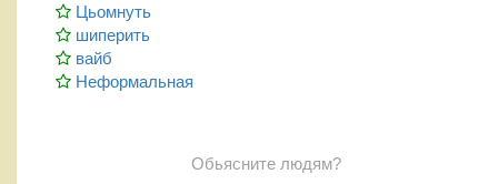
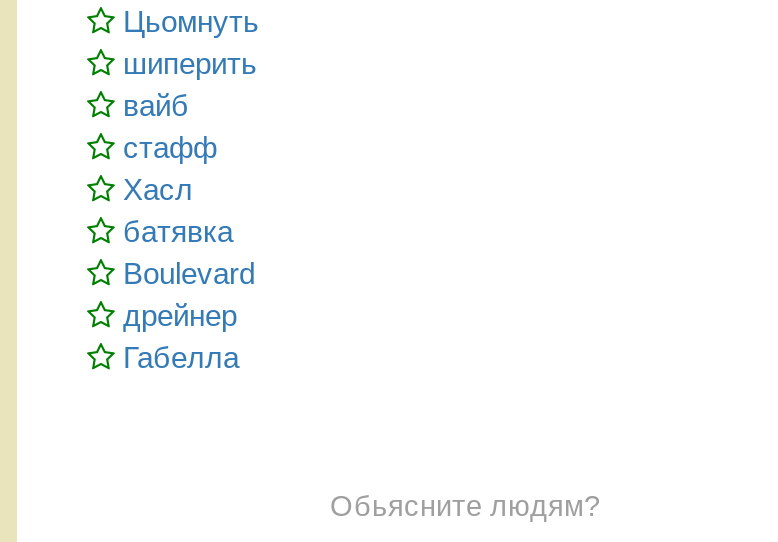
[76,72,193,91] Неформальная -> [123,130,255,374] стафф | Хасл | батявка | Boulevard | дрейнер | Габелла

